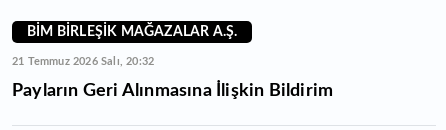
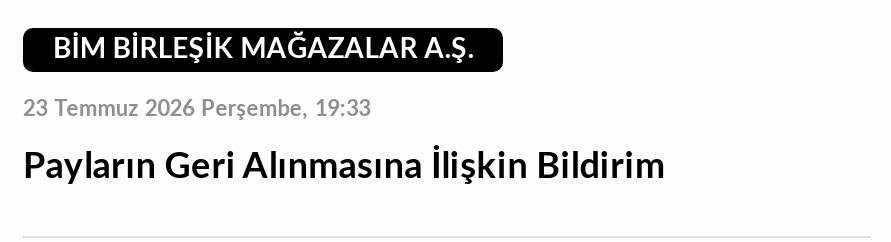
[12,56,154,67] 21 Temmuz 2026 Salı, 20:32 -> [23,98,371,120] 23 Temmuz 2026 Perşembe, 19:33

